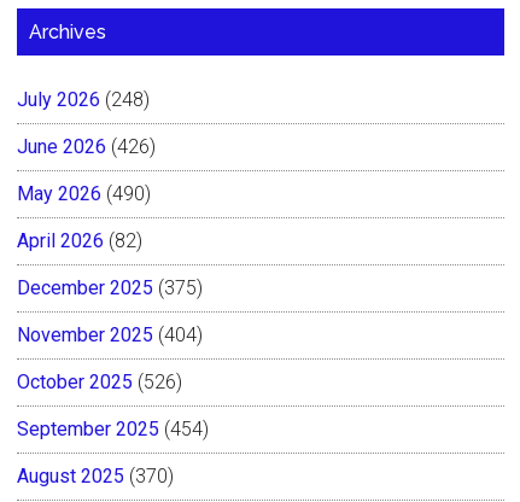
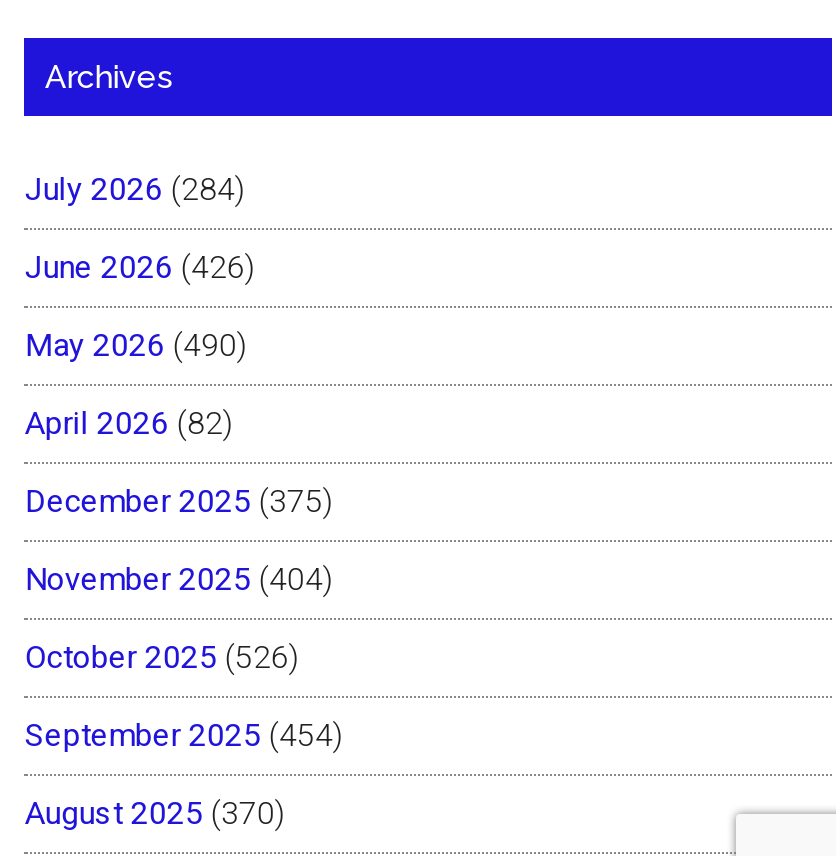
[17,88,150,111] July 2026 (248) -> [25,170,245,208] July 2026 (284)

